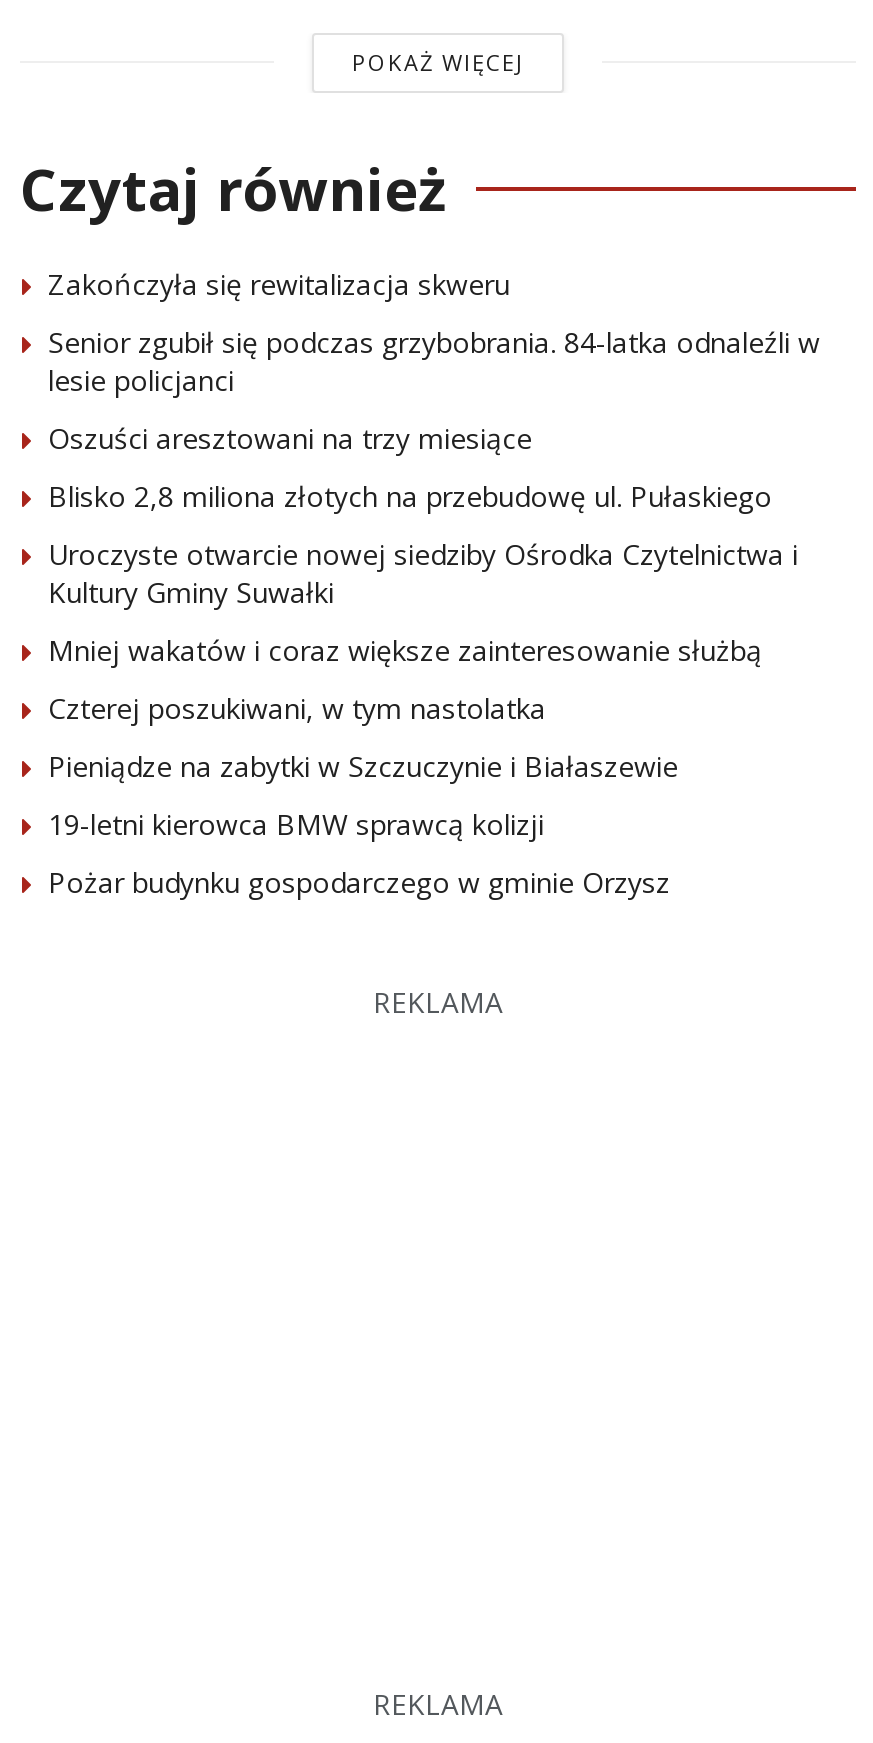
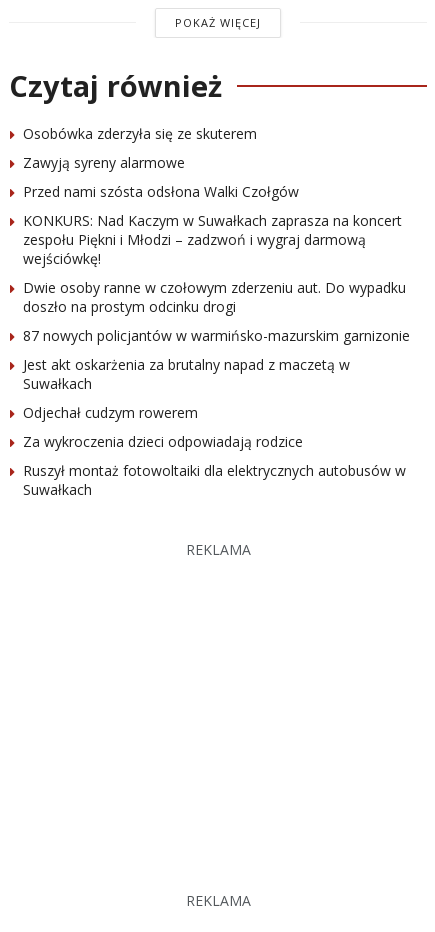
[48,265,510,303] Zakończyła się rewitalizacja skweru -> [23,124,257,143] Osobówka zderzyła się ze skuterem
[48,323,820,399] Senior zgubił się podczas grzybobrania. 84-latka odnaleźli w | lesie policjanci -> [23,153,185,172] Zawyją syreny alarmowe
[48,419,532,457] Oszuści aresztowani na trzy miesiące -> [23,182,299,201] Przed nami szósta odsłona Walki Czołgów
[48,477,772,515] Blisko 2,8 miliona złotych na przebudowę ul. Pułaskiego -> [23,211,402,268] KONKURS: Nad Kaczym w Suwałkach zaprasza na koncert | zespołu Piękni i Młodzi – zadzwoń i wygraj darmową | wejściówkę!
[48,535,798,611] Uroczyste otwarcie nowej siedziby Ośrodka Czytelnictwa i | Kultury Gminy Suwałki -> [23,278,406,316] Dwie osoby ranne w czołowym zderzeniu aut. Do wypadku | doszło na prostym odcinku drogi
[48,631,762,669] Mniej wakatów i coraz większe zainteresowanie służbą -> [23,326,410,345] 87 nowych policjantów w warmińsko-mazurskim garnizonie
[48,689,546,727] Czterej poszukiwani, w tym nastolatka -> [23,355,350,393] Jest akt oskarżenia za brutalny napad z maczetą w | Suwałkach
[48,747,678,785] Pieniądze na zabytki w Szczuczynie i Białaszewie -> [23,403,198,422] Odjechał cudzym rowerem
[48,805,544,843] 19-letni kierowca BMW sprawcą kolizji -> [23,432,303,451] Za wykroczenia dzieci odpowiadają rodzice
[48,863,670,901] Pożar budynku gospodarczego w gminie Orzysz -> [23,461,406,499] Ruszył montaż fotowoltaiki dla elektrycznych autobusów w | Suwałkach

